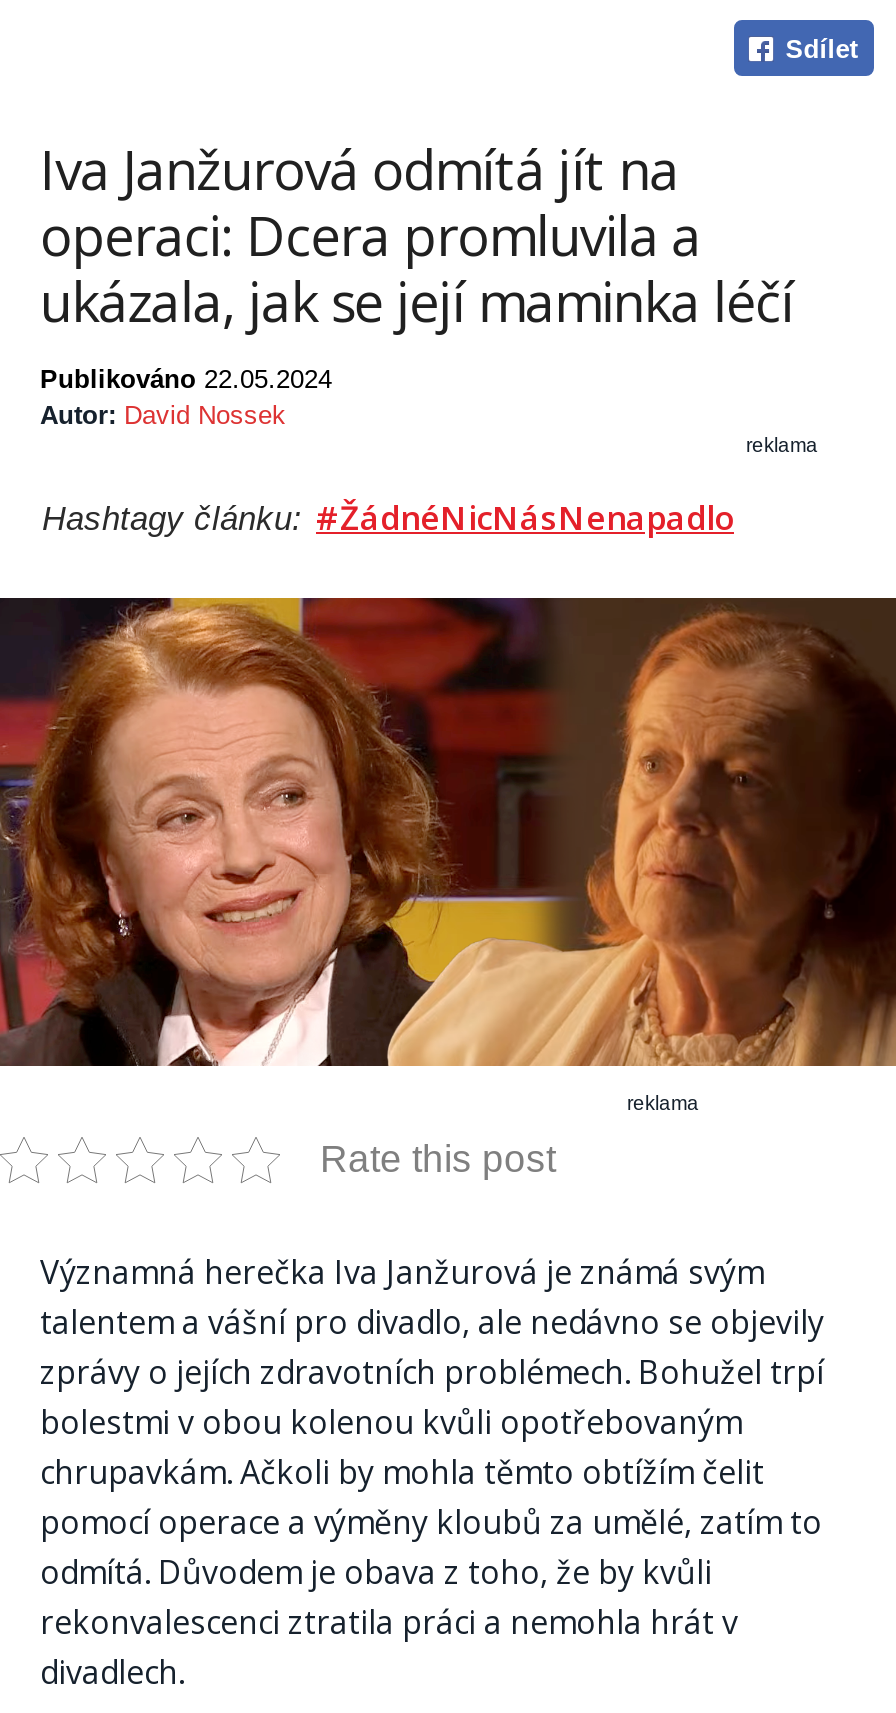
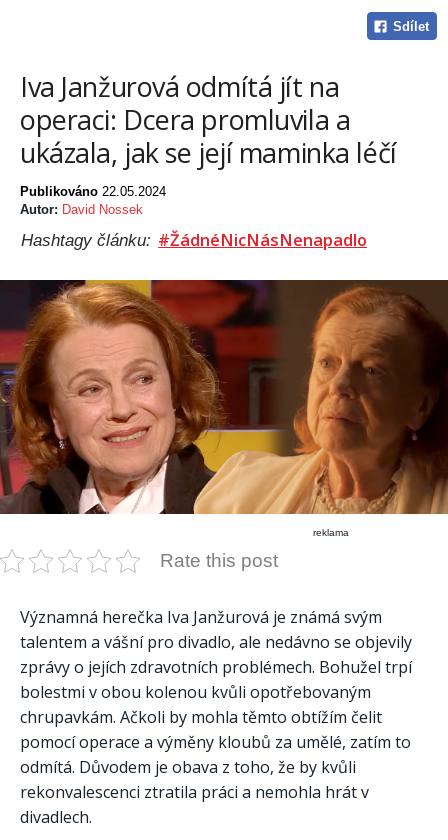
[746,435,818,457] reklama -> none

